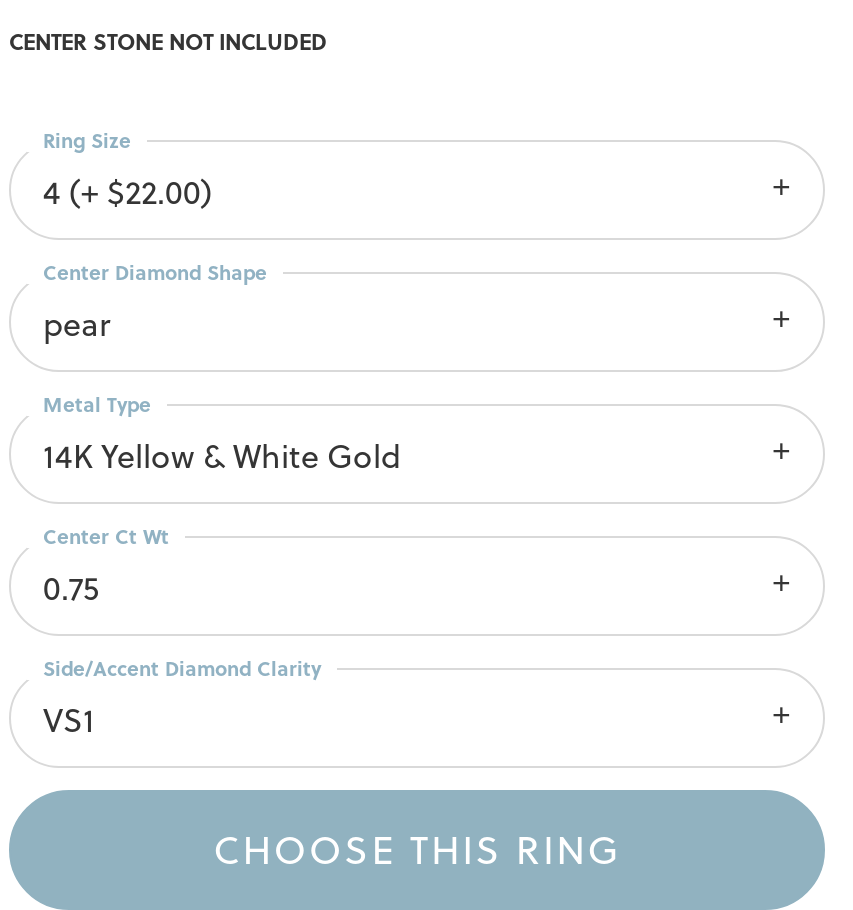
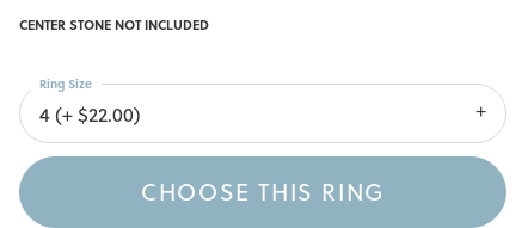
[43,259,267,287] Center Diamond Shape -> none
[43,303,111,347] pear -> none
[43,391,151,419] Metal Type -> none
[43,435,401,479] 14K Yellow & White Gold -> none
[43,523,169,551] Center Ct Wt -> none
[43,567,99,611] 0.75 -> none
[43,655,321,683] Side/Accent Diamond Clarity -> none
[43,699,95,743] VS1 -> none

